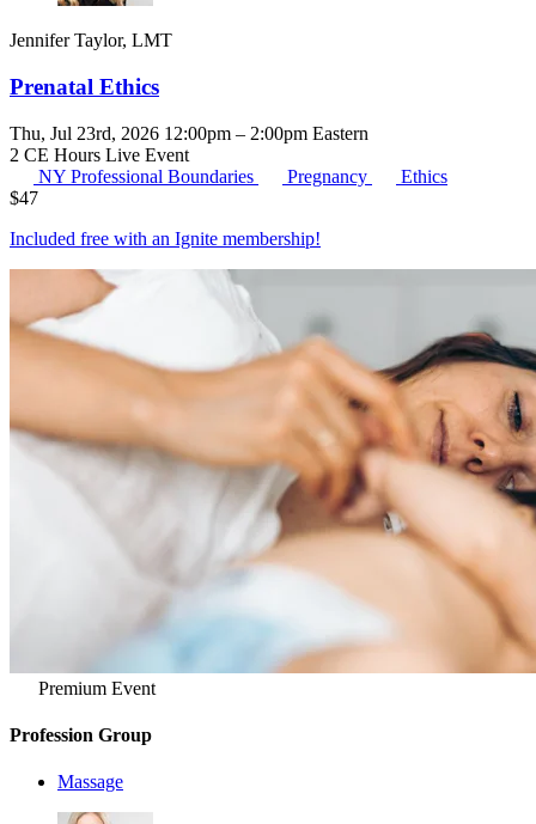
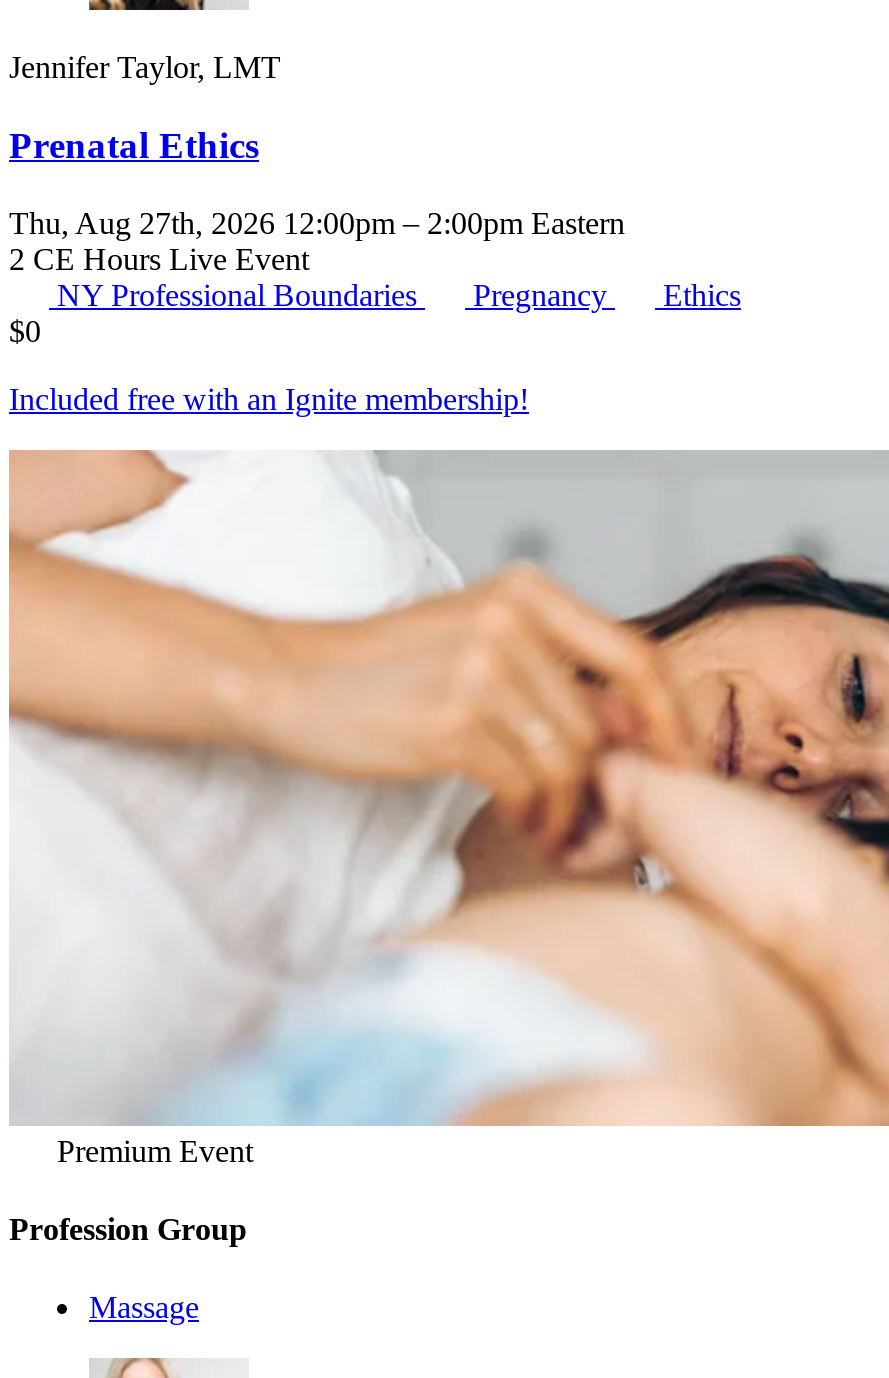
[10,123,368,143] Thu, Jul 23rd, 2026 12:00pm – 2:00pm Eastern -> [9,205,625,239] Thu, Aug 27th, 2026 12:00pm – 2:00pm Eastern
[10,187,38,208] $47 -> [9,313,41,347] $0

